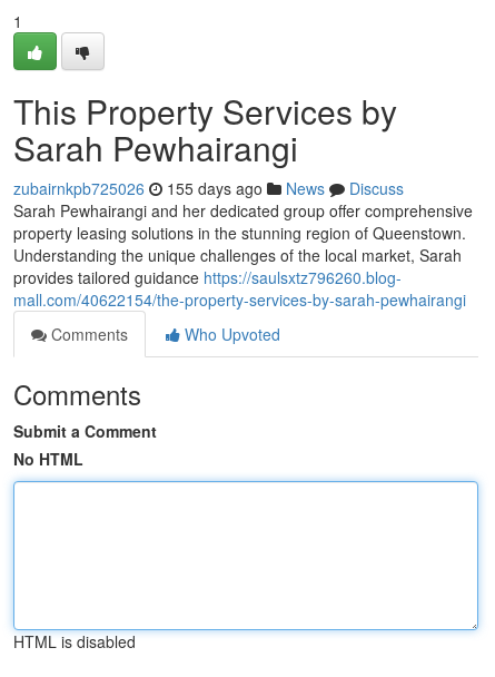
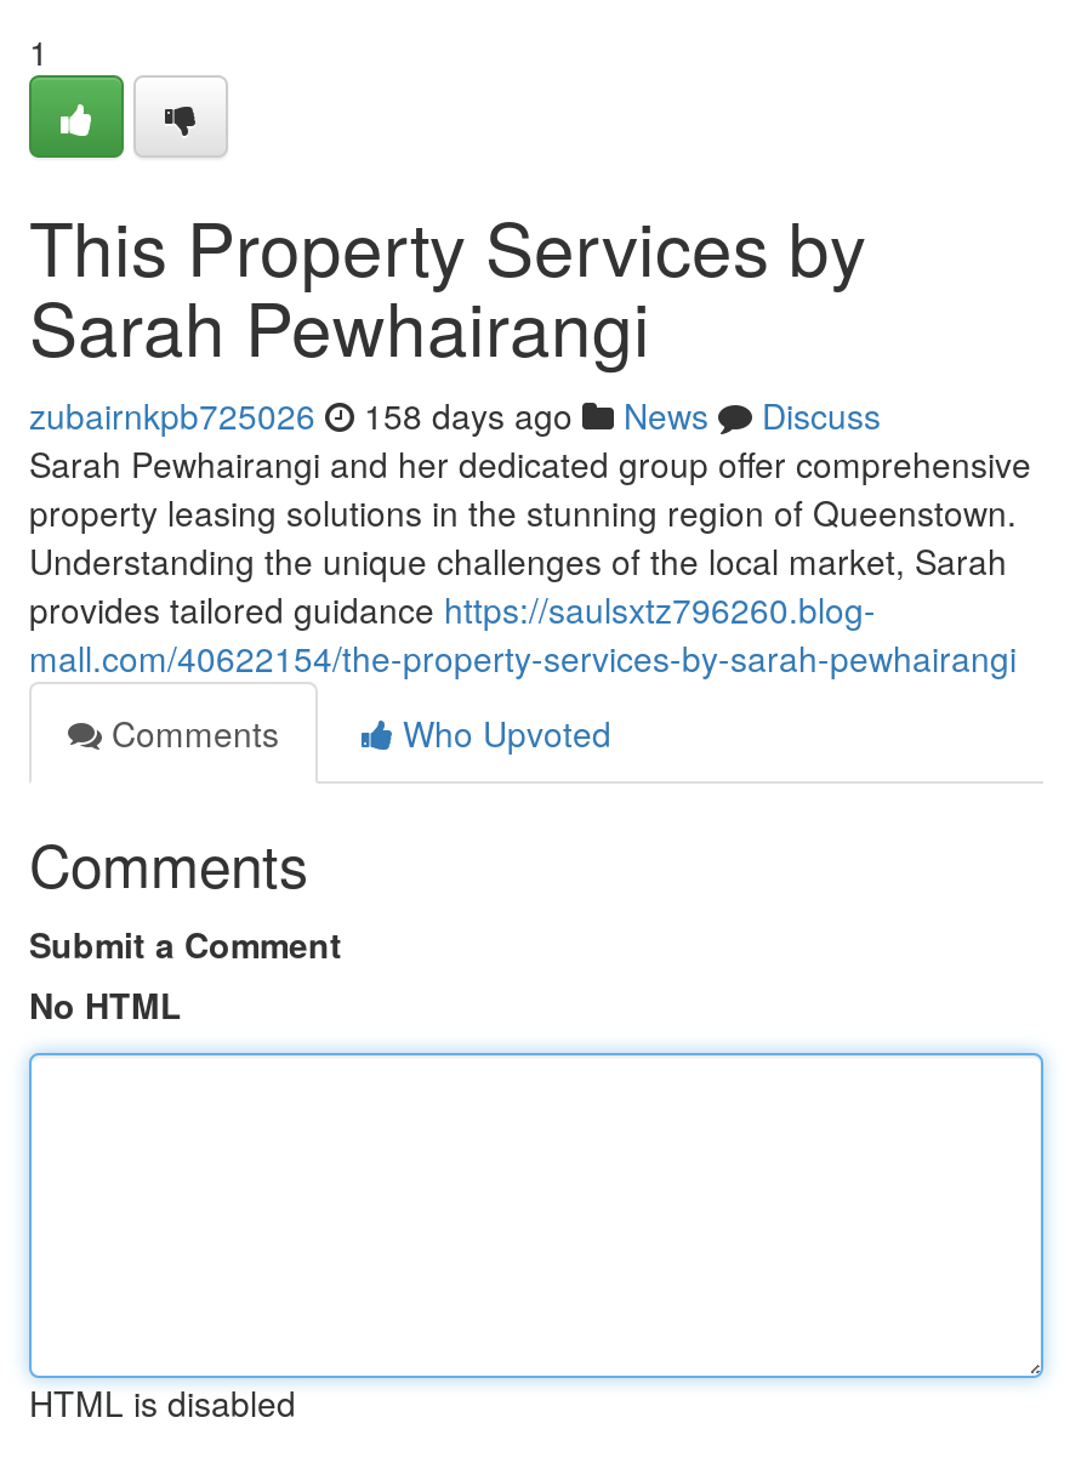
[13,177,404,199] zubairnkpb725026 155 days ago News Discuss -> [29,391,881,439] zubairnkpb725026 158 days ago News Discuss

